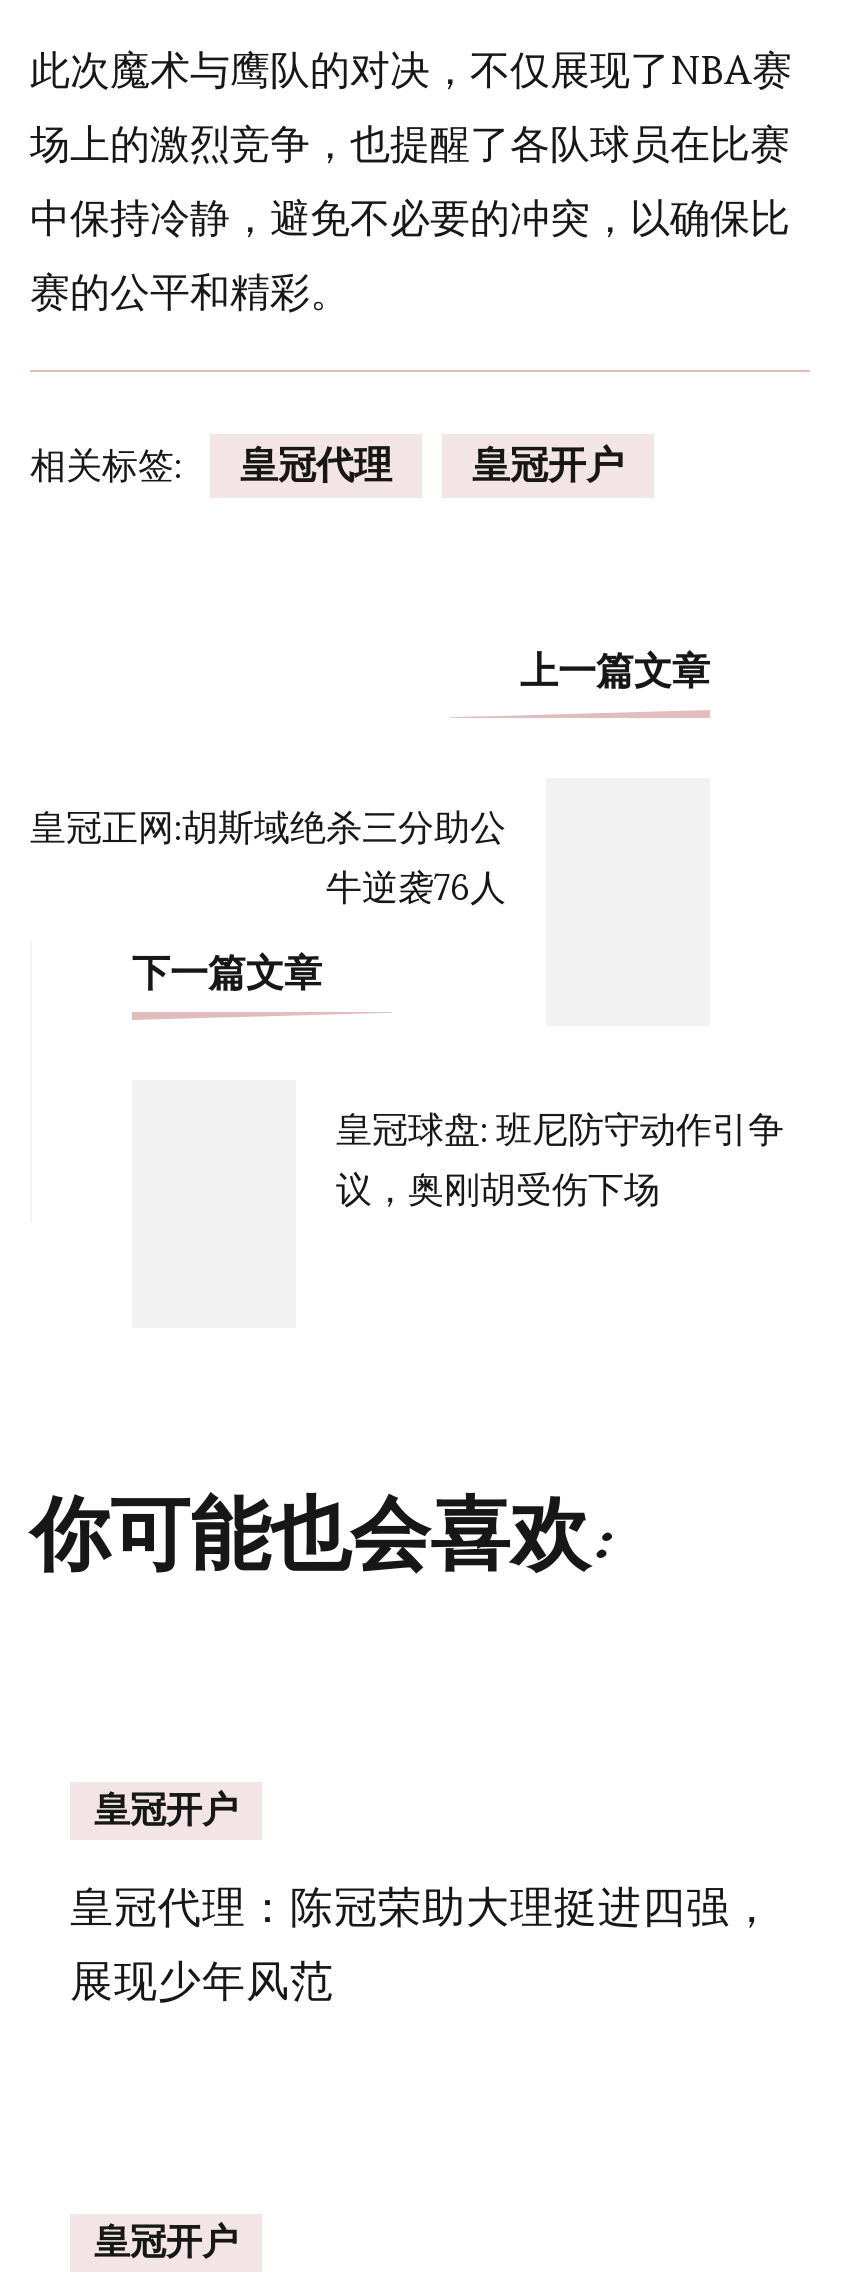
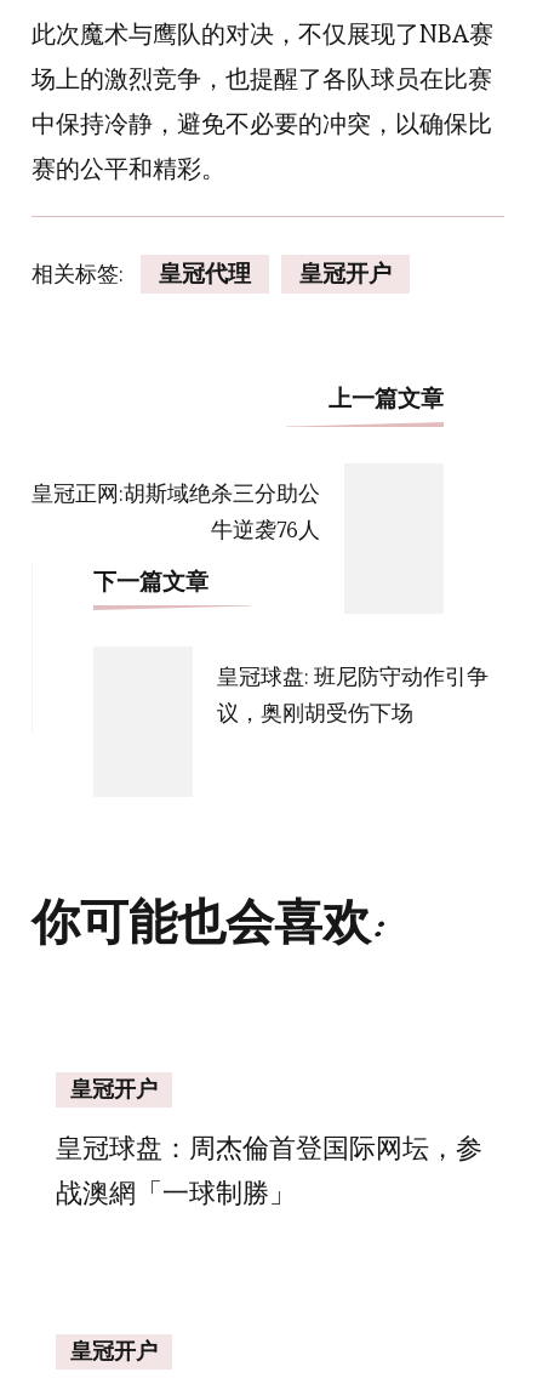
[70,1880,774,2008] 皇冠代理：陈冠荣助大理挺进四强， | 展现少年风范 -> [56,1132,482,1209] 皇冠球盘：周杰倫首登国际网坛，参 | 战澳網「一球制勝」

